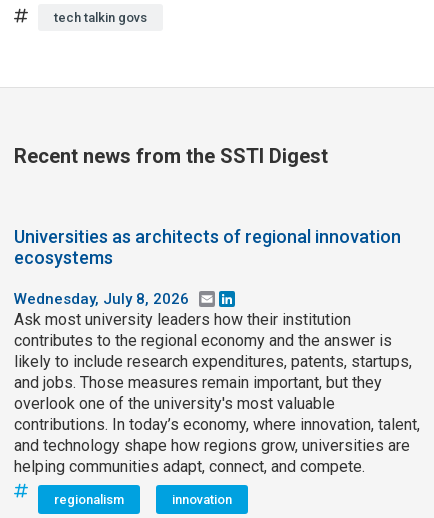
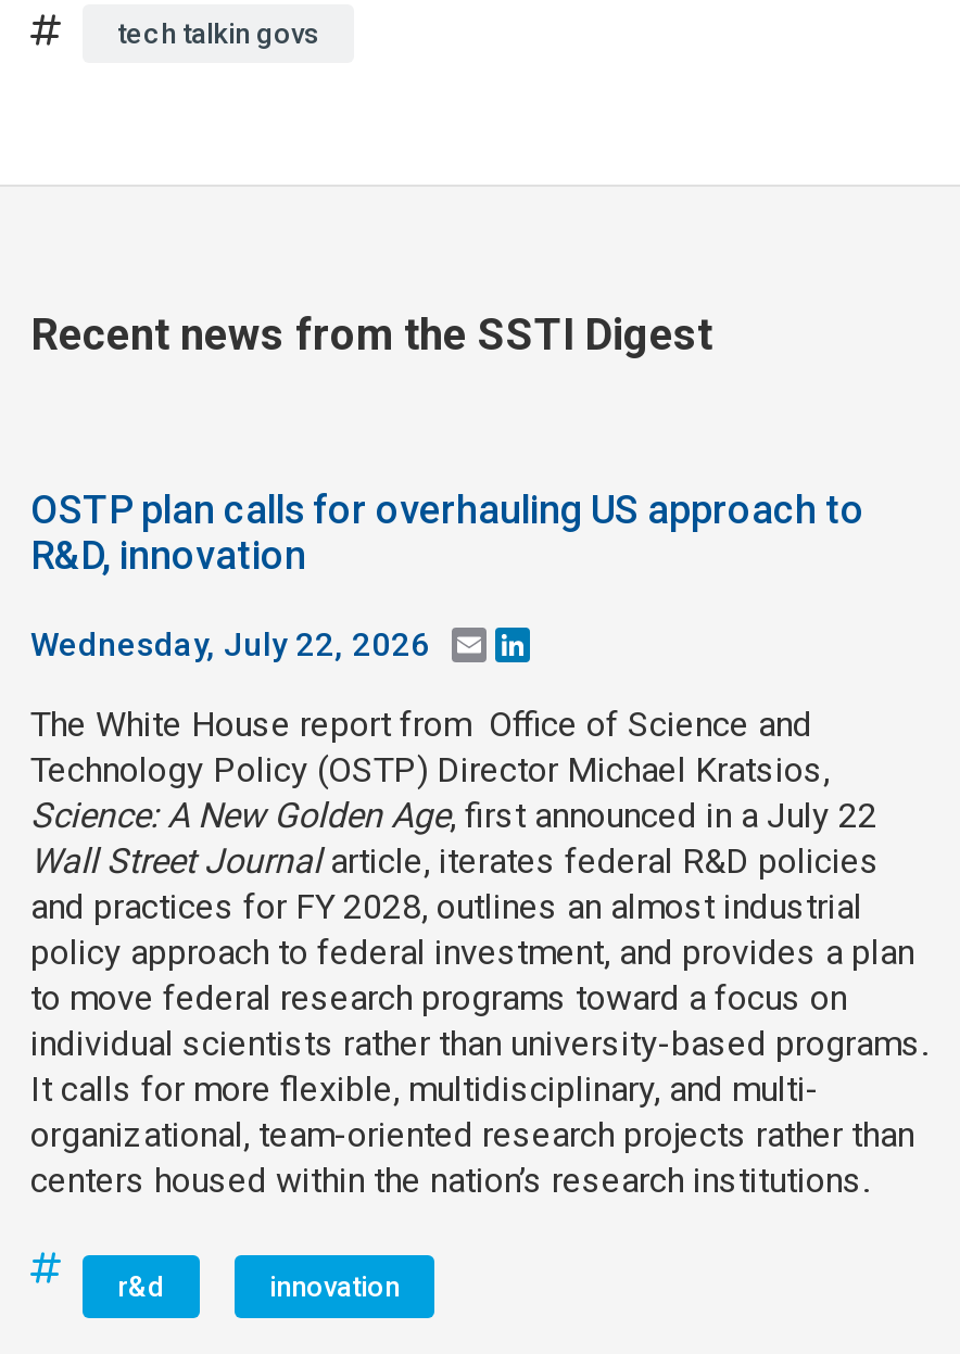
[14,226,401,268] Universities as architects of regional innovation | ecosystems -> [30,486,864,577] OSTP plan calls for overhauling US approach to | R&D, innovation
[14,290,189,308] Wednesday, July 8, 2026 -> [30,626,430,665] Wednesday, July 22, 2026
[14,310,420,476] Ask most university leaders how their institution | contributes to the regional economy and the answer is | likely to include research expenditures, patents, startups, | and jobs. Those measures remain important, but they | overlook one of the university's most valuable | contributions. In today’s economy, where innovation, talent, | and technology shape how regions grow, universities are | helping communities adapt, connect, and compete. -> [30,704,927,1201] The White House report from Office of Science and | Technology Policy (OSTP) Director Michael Kratsios, | Science: A New Golden Age, first announced in a July 22 | Wall Street Journal article, iterates federal R&D policies | and practices for FY 2028, outlines an almost industrial | policy approach to federal investment, and provides a plan | to move federal research programs toward a focus on | individual scientists rather than university-based programs. | It calls for more flexible, multidisciplinary, and multi- | organizational, team-oriented research projects rather than | centers housed within the nation’s research institutions.
[54,492,124,507] regionalism -> [117,1271,165,1303] r&d

